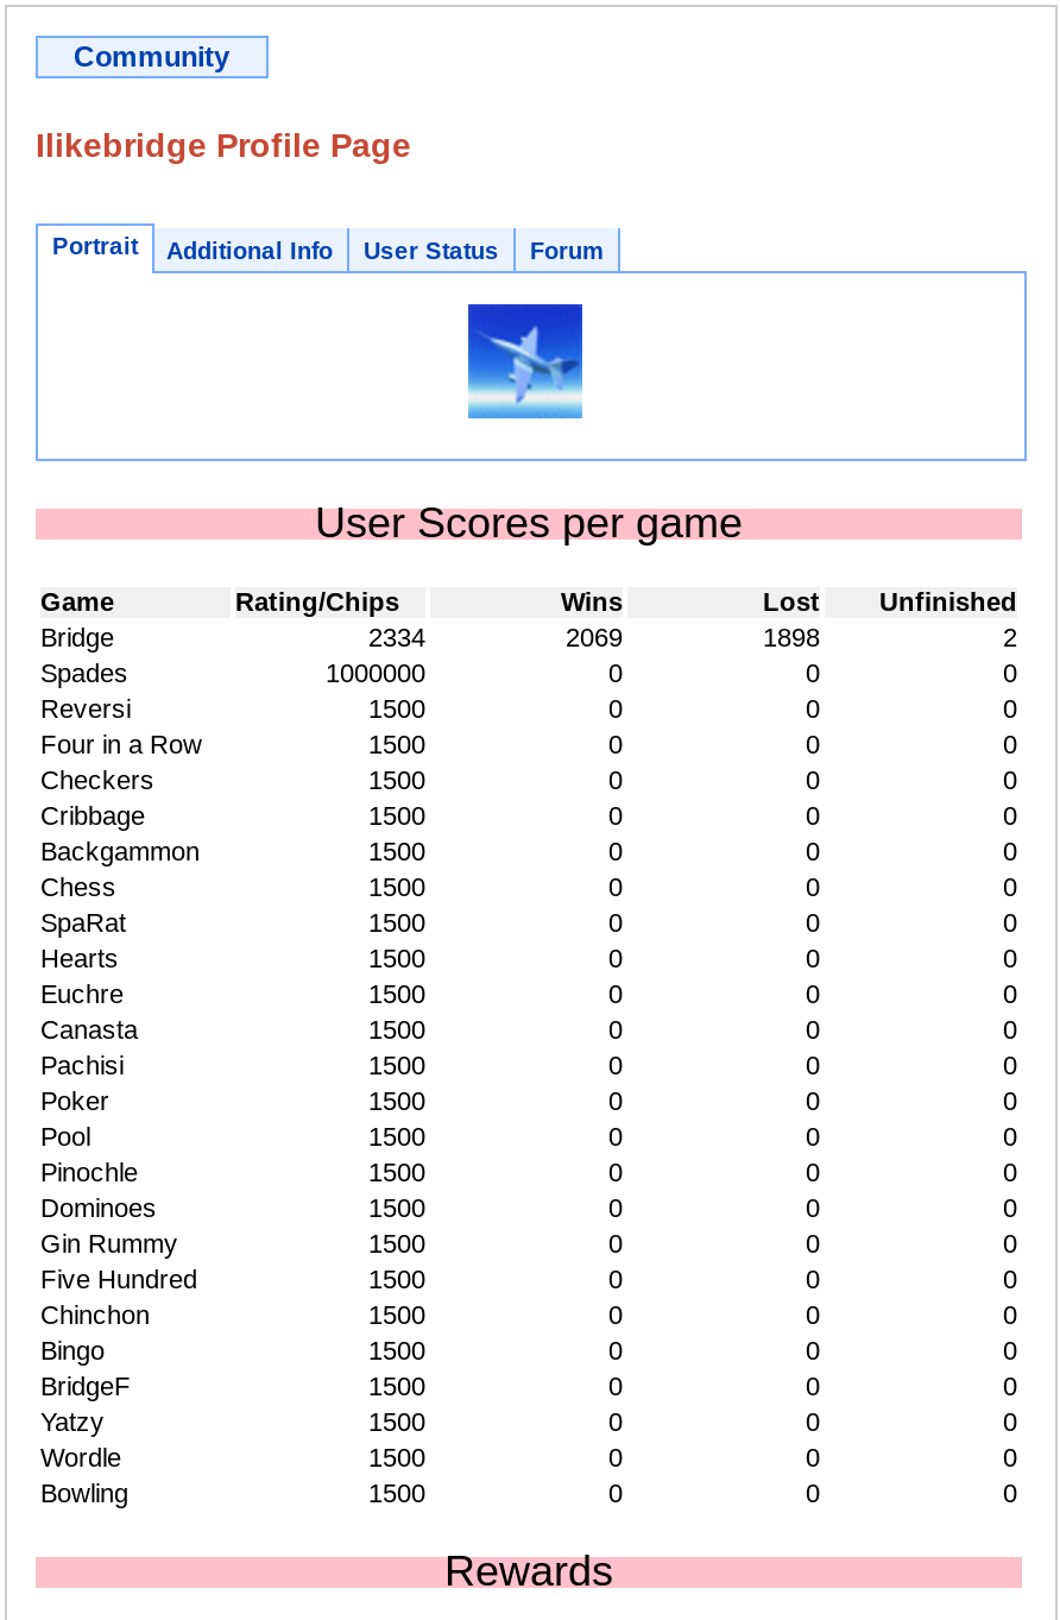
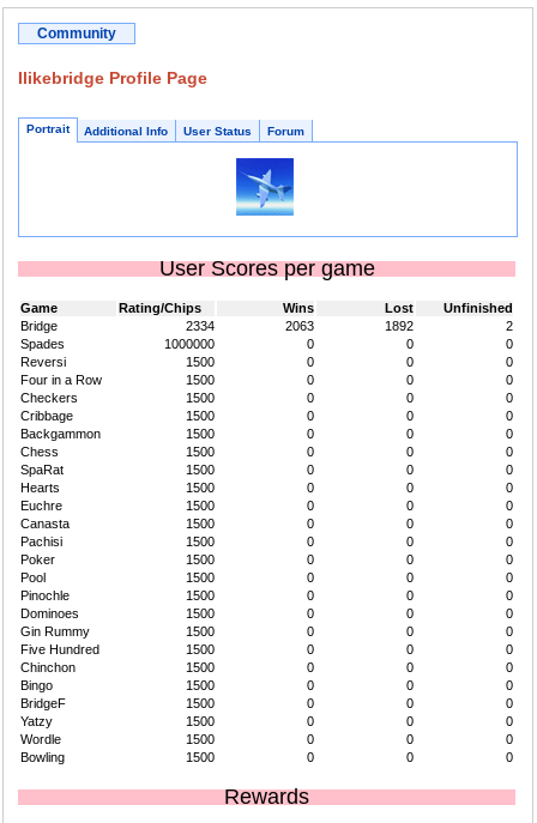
[566,623,623,651] 2069 -> [285,319,314,333] 2063
[763,623,820,651] 1898 -> [385,319,414,333] 1892

